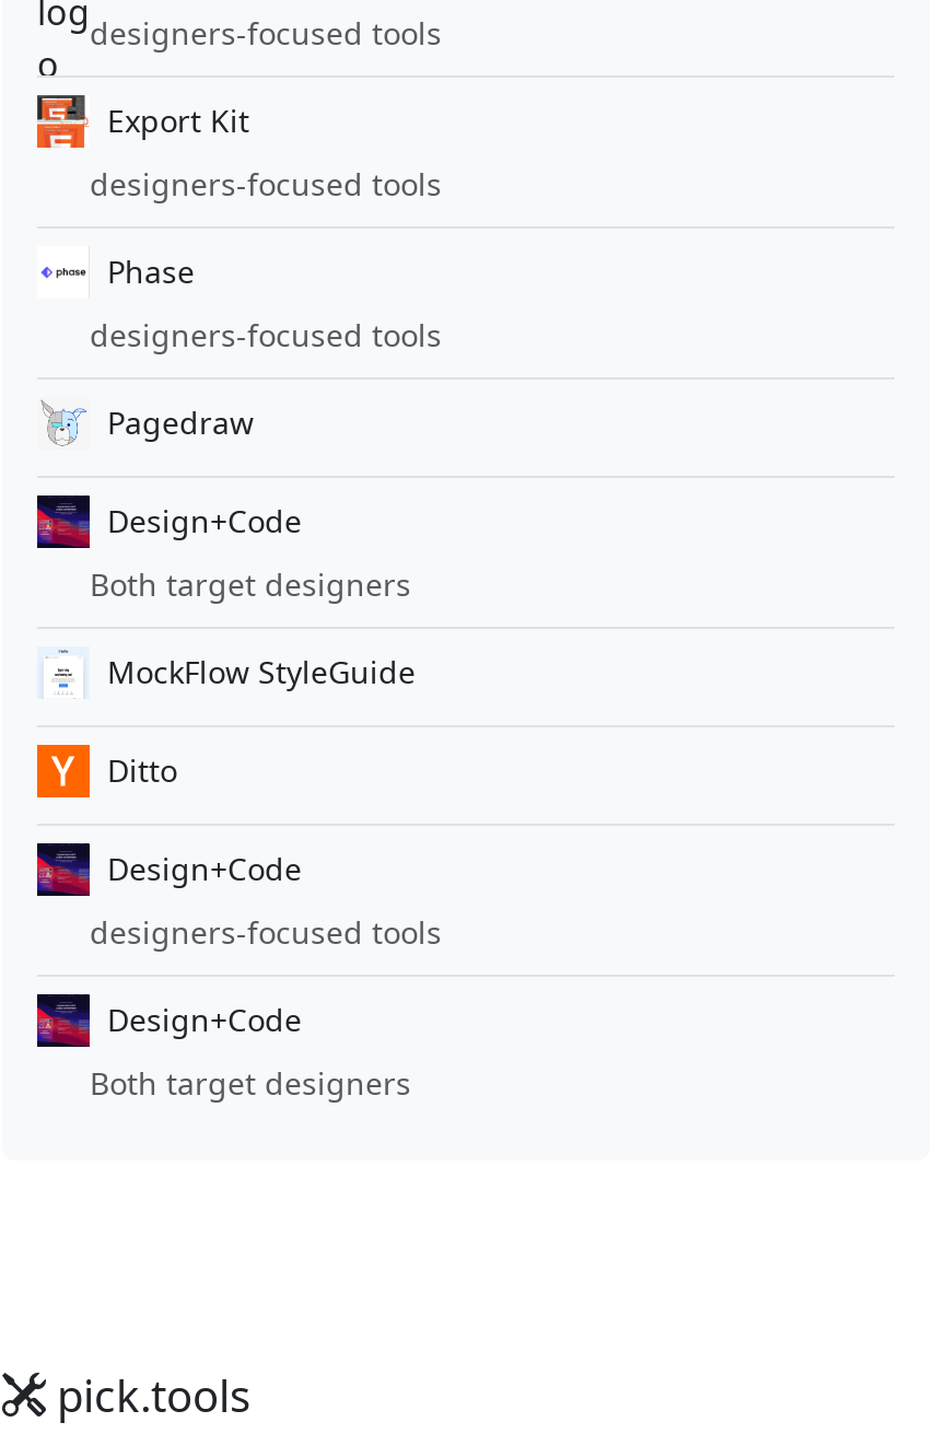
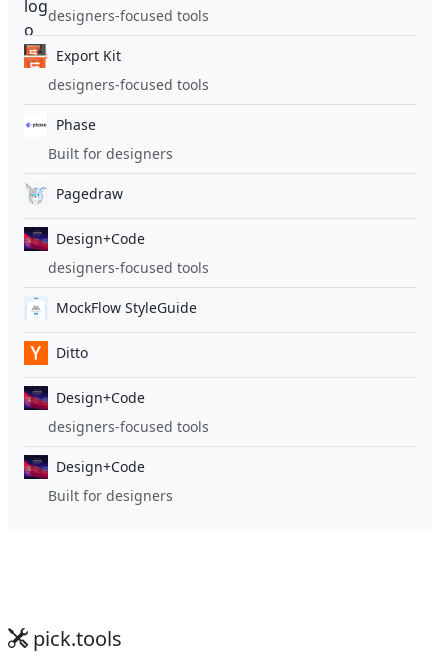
[90,313,442,354] designers-focused tools -> [48,143,173,162] Built for designers
[90,562,411,604] Both target designers -> [48,257,209,276] designers-focused tools
[90,1061,411,1103] Both target designers -> [48,485,173,504] Built for designers

